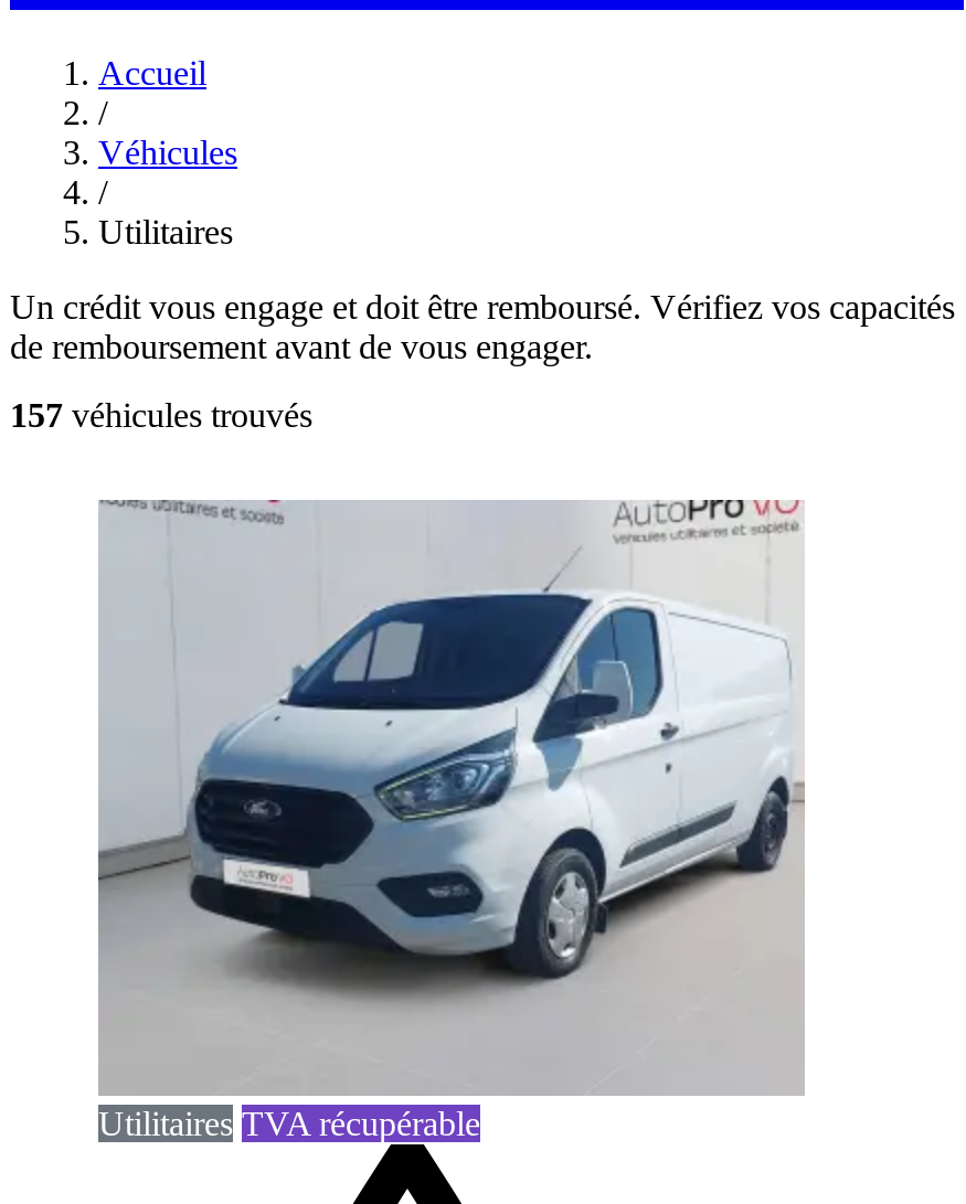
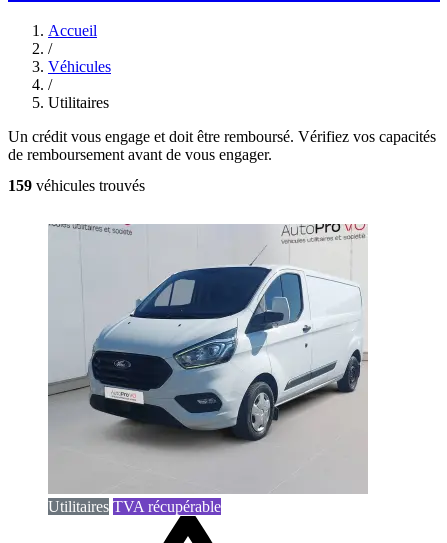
[10,396,312,433] 157 véhicules trouvés -> [8,177,145,194] 159 véhicules trouvés

